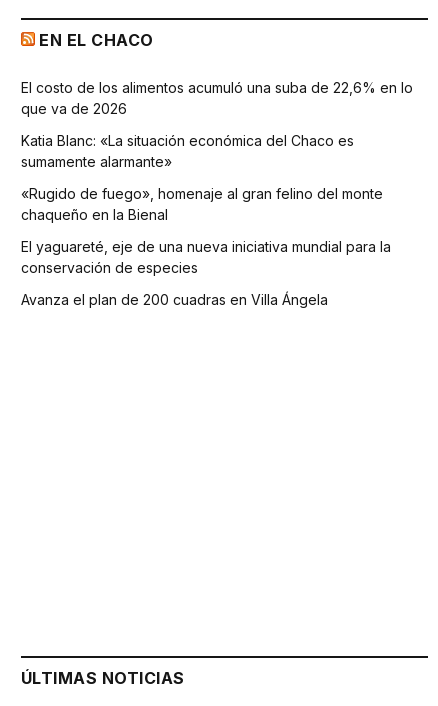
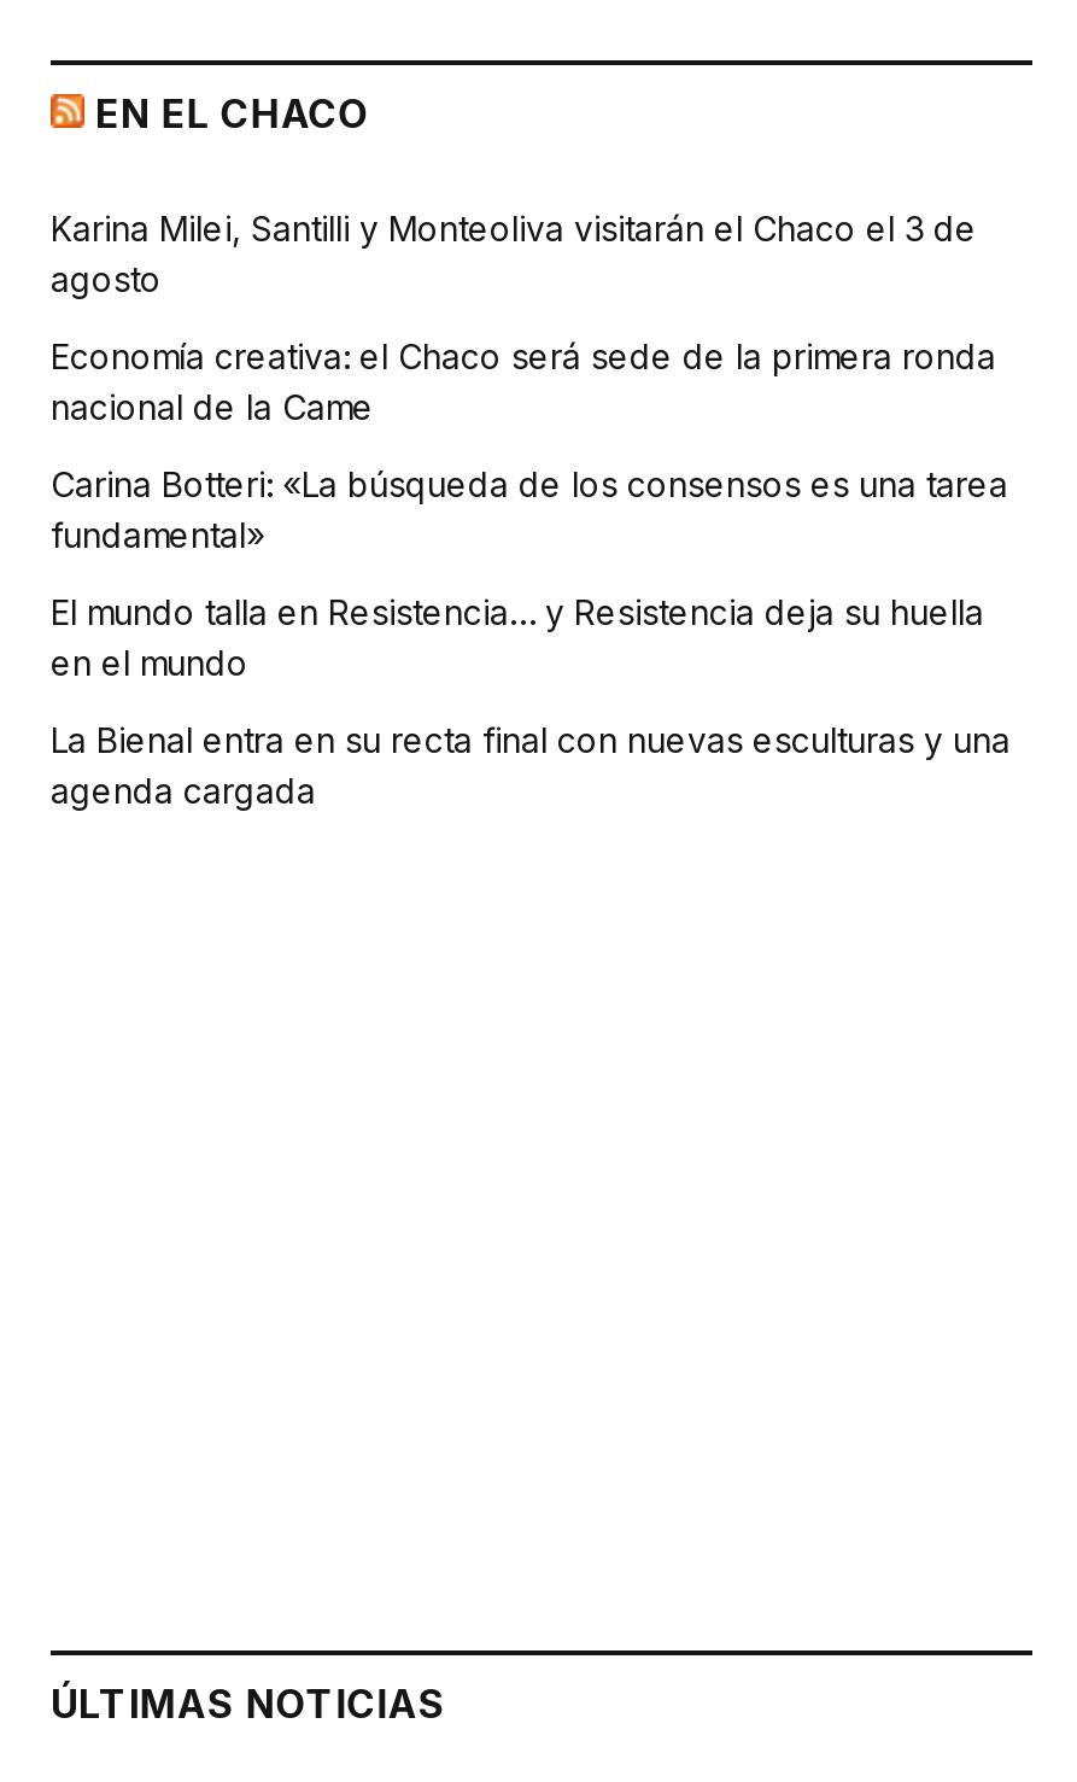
[21,79,413,117] El costo de los alimentos acumuló una suba de 22,6% en lo | que va de 2026 -> [51,207,977,299] Karina Milei, Santilli y Monteoliva visitarán el Chaco el 3 de | agosto
[21,132,354,170] Katia Blanc: «La situación económica del Chaco es | sumamente alarmante» -> [51,335,996,427] Economía creativa: el Chaco será sede de la primera ronda | nacional de la Came
[21,185,383,223] «Rugido de fuego», homenaje al gran felino del monte | chaqueño en la Bienal -> [51,463,1008,555] Carina Botteri: «La búsqueda de los consensos es una tarea | fundamental»
[21,238,391,276] El yaguareté, eje de una nueva iniciativa mundial para la | conservación de especies -> [51,591,984,683] El mundo talla en Resistencia… y Resistencia deja su huella | en el mundo
[21,291,328,308] Avanza el plan de 200 cuadras en Villa Ángela -> [51,719,1011,811] La Bienal entra en su recta final con nuevas esculturas y una | agenda cargada

